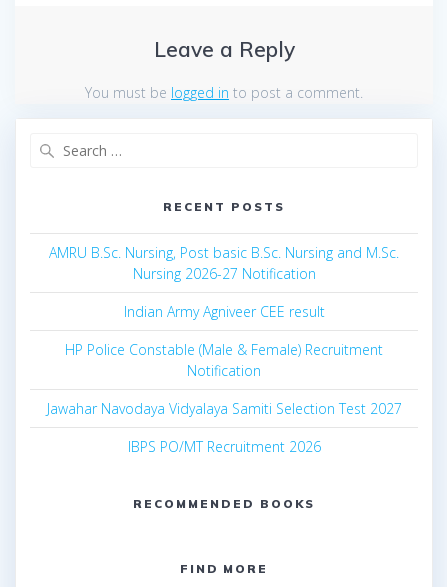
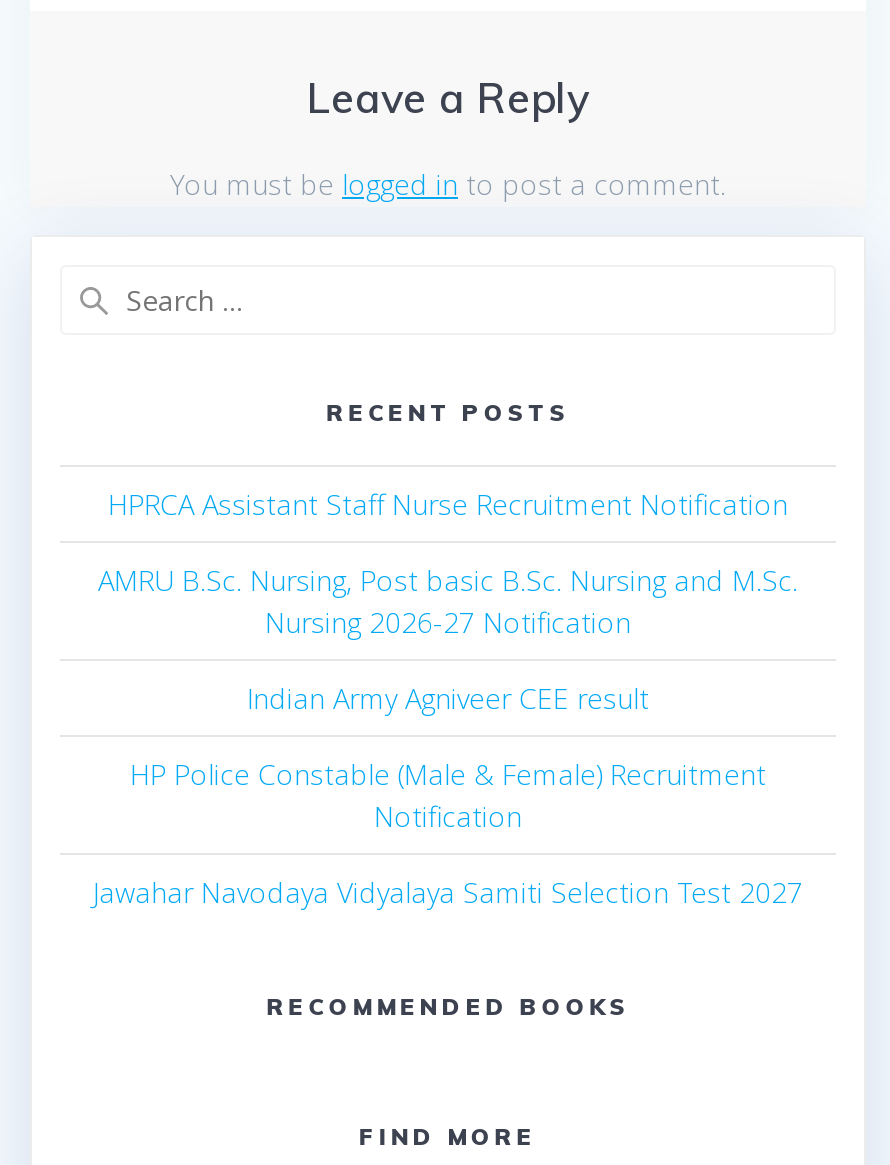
none -> [108,486,788,524] HPRCA Assistant Staff Nurse Recruitment Notification
moved [46,243,401,418] -> [93,562,803,912]: AMRU B.Sc. Nursing, Post basic B.Sc. Nursing and M.Sc. | Nursing 2026-27 Notification | Indian Army Agniveer CEE result | HP Police Constable (Male & Female) Recruitment | Notification | Jawahar Navodaya Vidyalaya Samiti Selection Test 2027
[127,437,320,456] IBPS PO/MT Recruitment 2026 -> none

